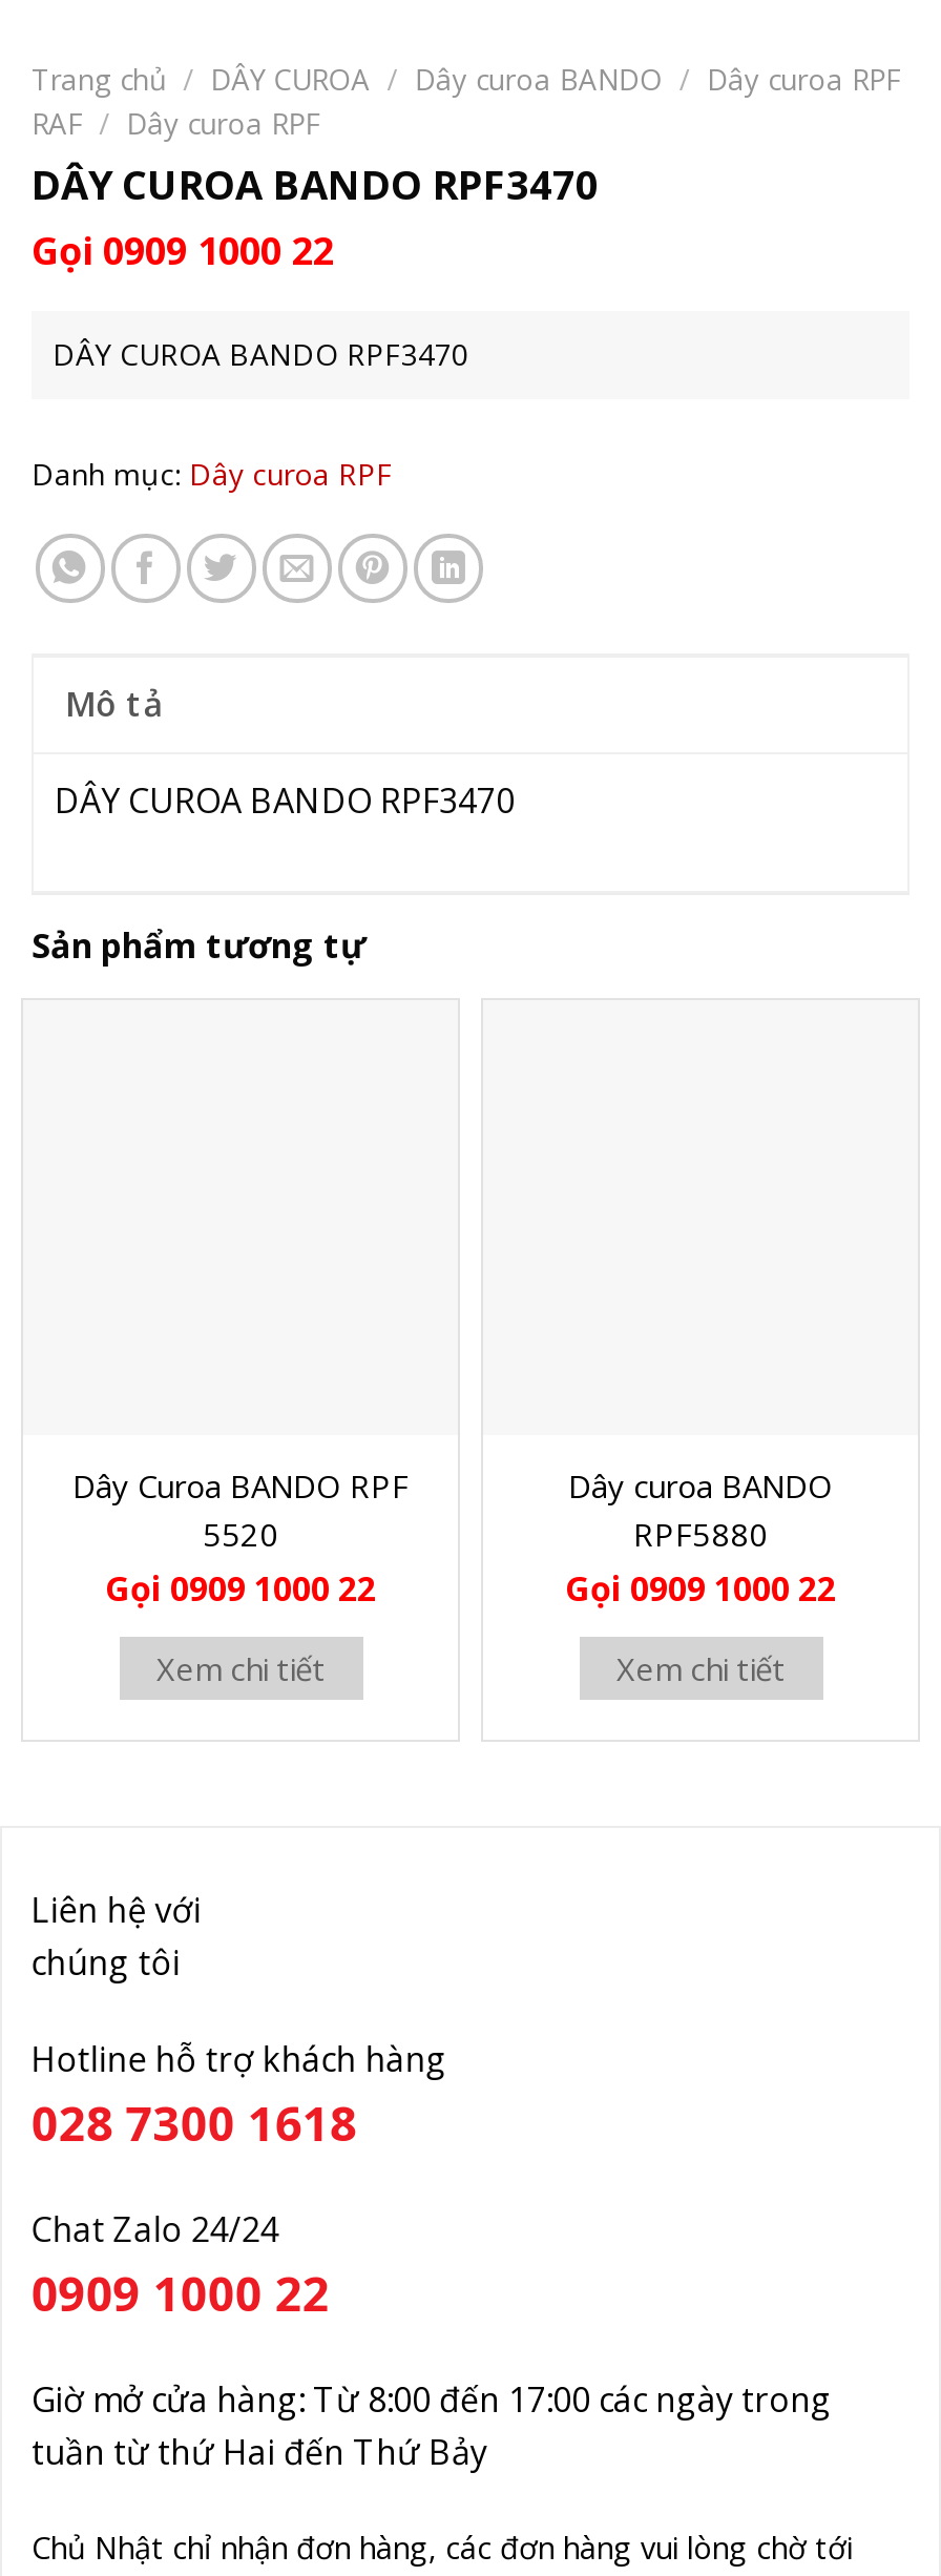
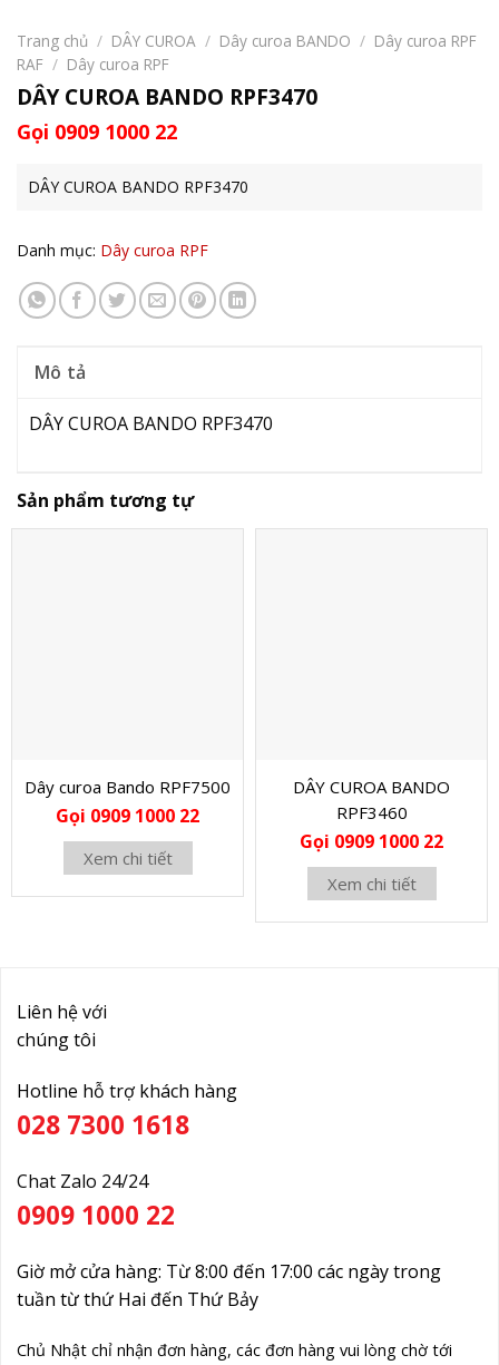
[72,1464,409,1554] Dây Curoa BANDO RPF | 5520 -> [25,775,231,797] Dây curoa Bando RPF7500
[568,1464,833,1554] Dây curoa BANDO | RPF5880 -> [293,775,450,823] DÂY CUROA BANDO | RPF3460
moved [105,1566,376,1690] -> [56,804,199,869]: Gọi 0909 1000 22 | Xem chi tiết

